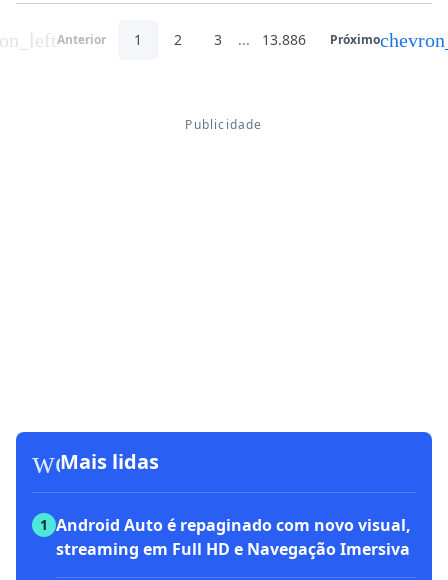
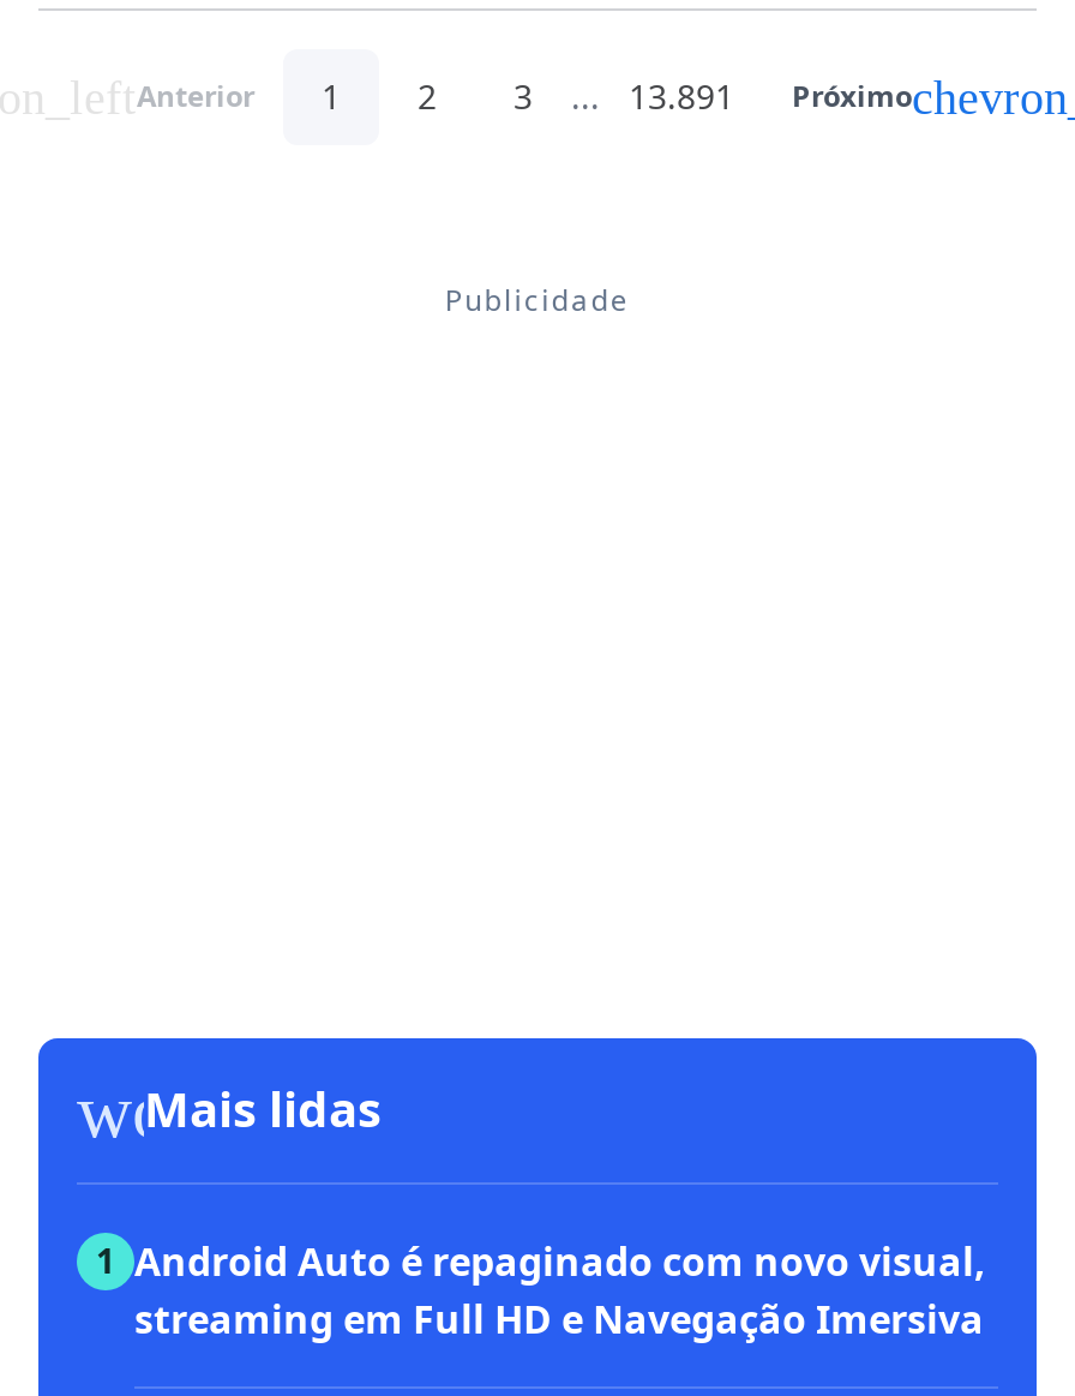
[262,30,306,49] 13.886 -> [629,73,734,119] 13.891

